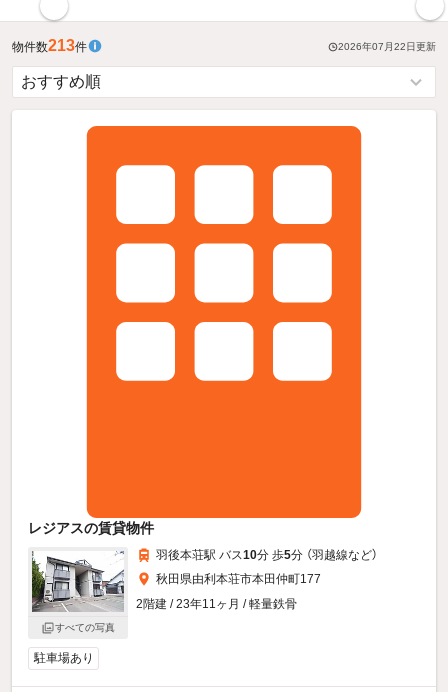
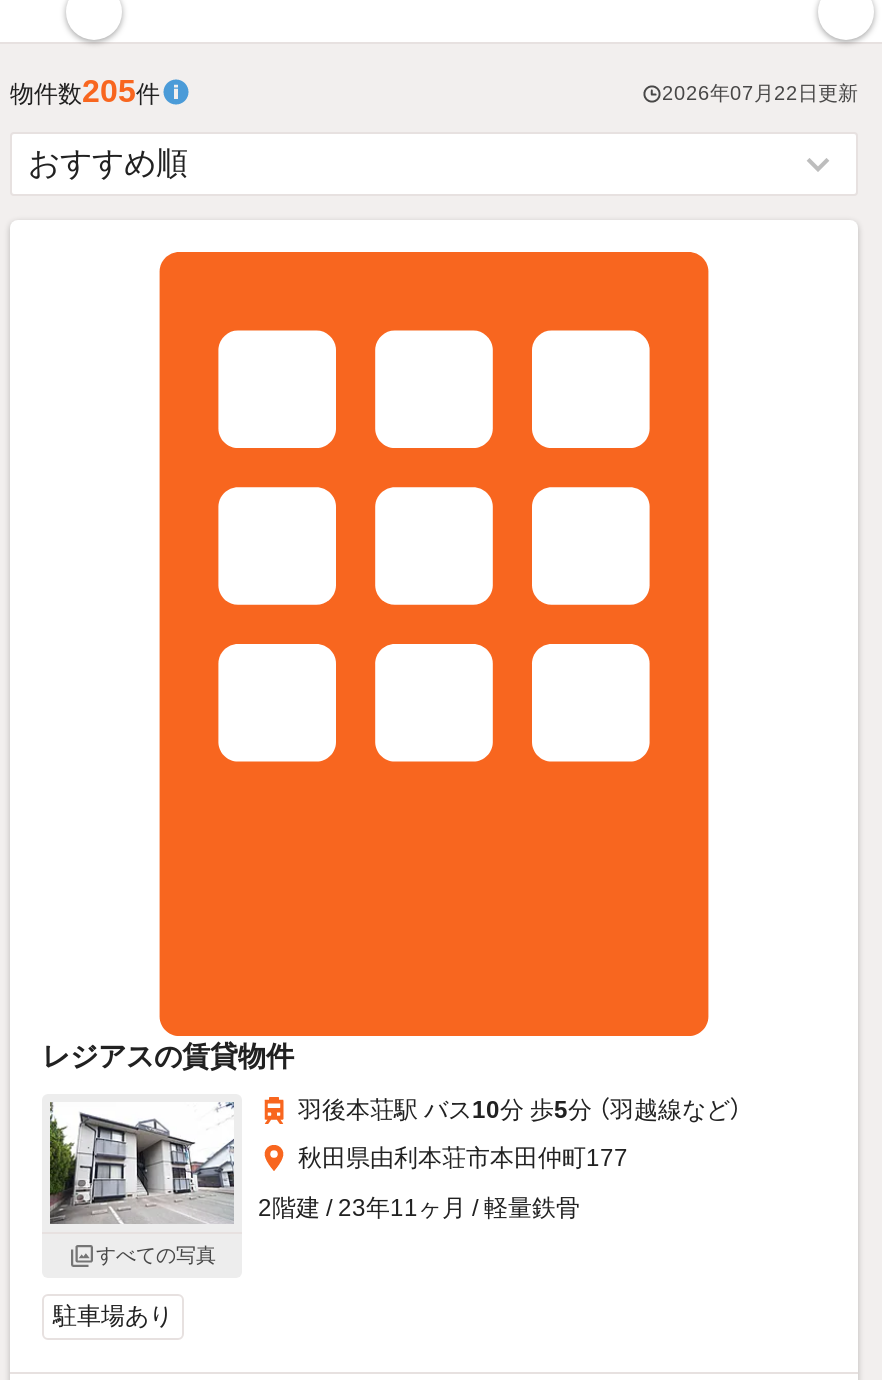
[12,37,87,54] 物件数213件 -> [10,74,160,108] 物件数205件

